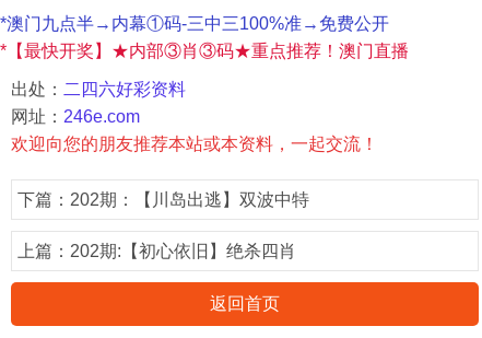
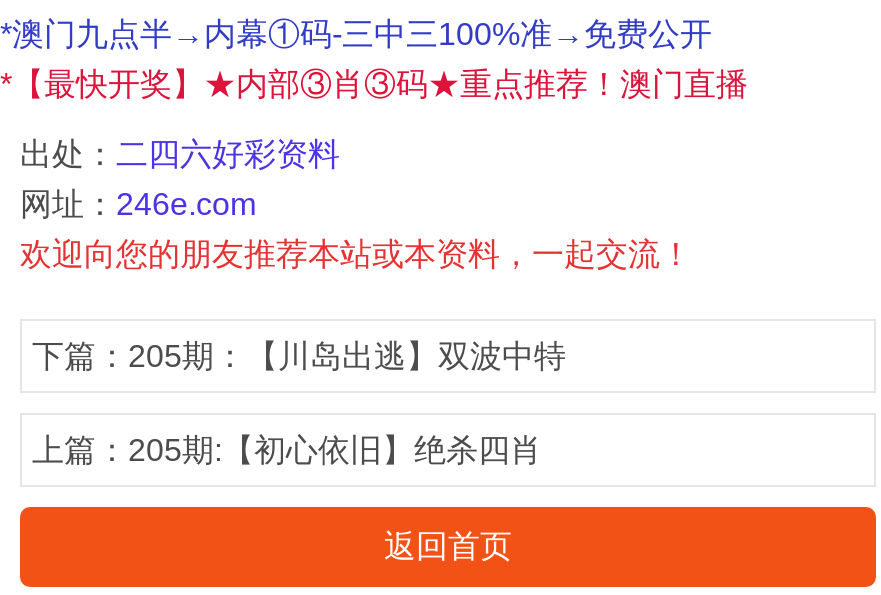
[17,191,309,209] 下篇：202期：【川岛出逃】双波中特 -> [32,340,566,374] 下篇：205期：【川岛出逃】双波中特
[17,242,296,261] 上篇：202期:【初心依旧】绝杀四肖 -> [32,434,542,468] 上篇：205期:【初心依旧】绝杀四肖

